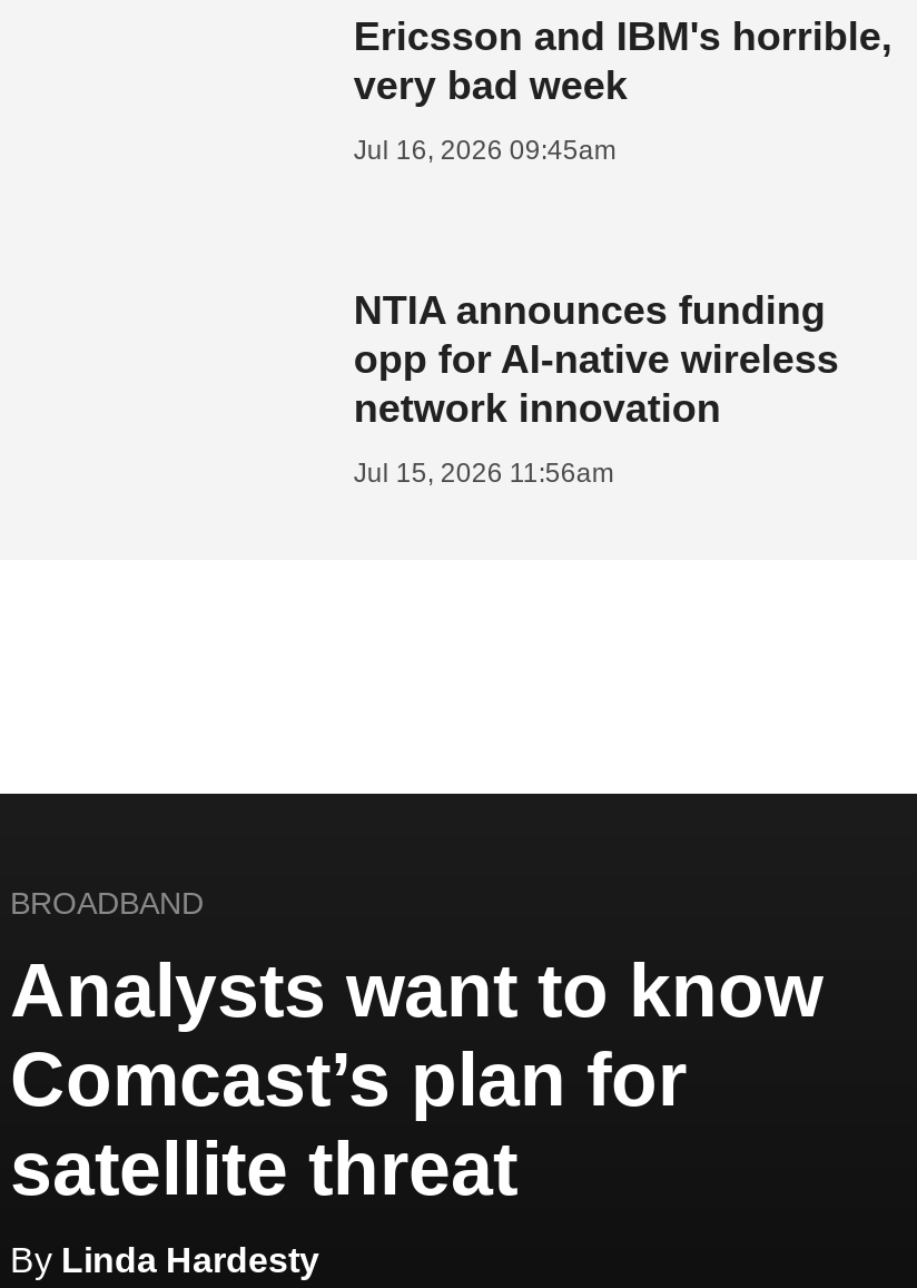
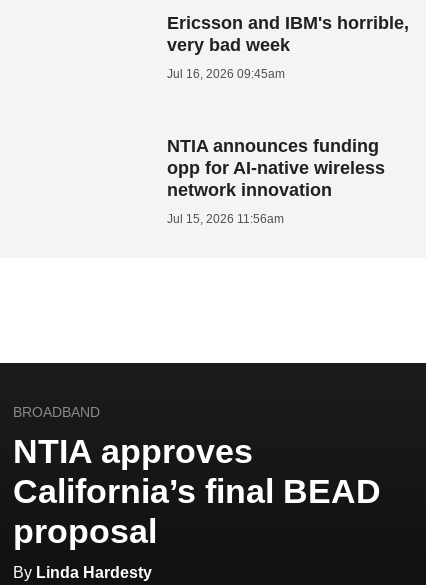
[10,947,822,1209] Analysts want to know | Comcast’s plan for | satellite threat -> [13,432,381,550] NTIA approves | California’s final BEAD | proposal

